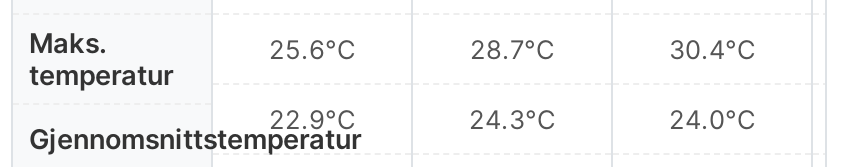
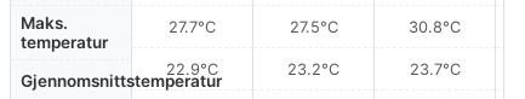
[269,34,355,64] 25.6°C -> [169,18,216,36] 27.7°C
[470,34,554,64] 28.7°C -> [289,18,338,36] 27.5°C
[669,34,755,64] 30.4°C -> [409,18,461,36] 30.8°C
[469,104,555,134] 24.3°C -> [287,60,339,78] 23.2°C
[669,104,755,134] 24.0°C -> [409,60,460,78] 23.7°C

